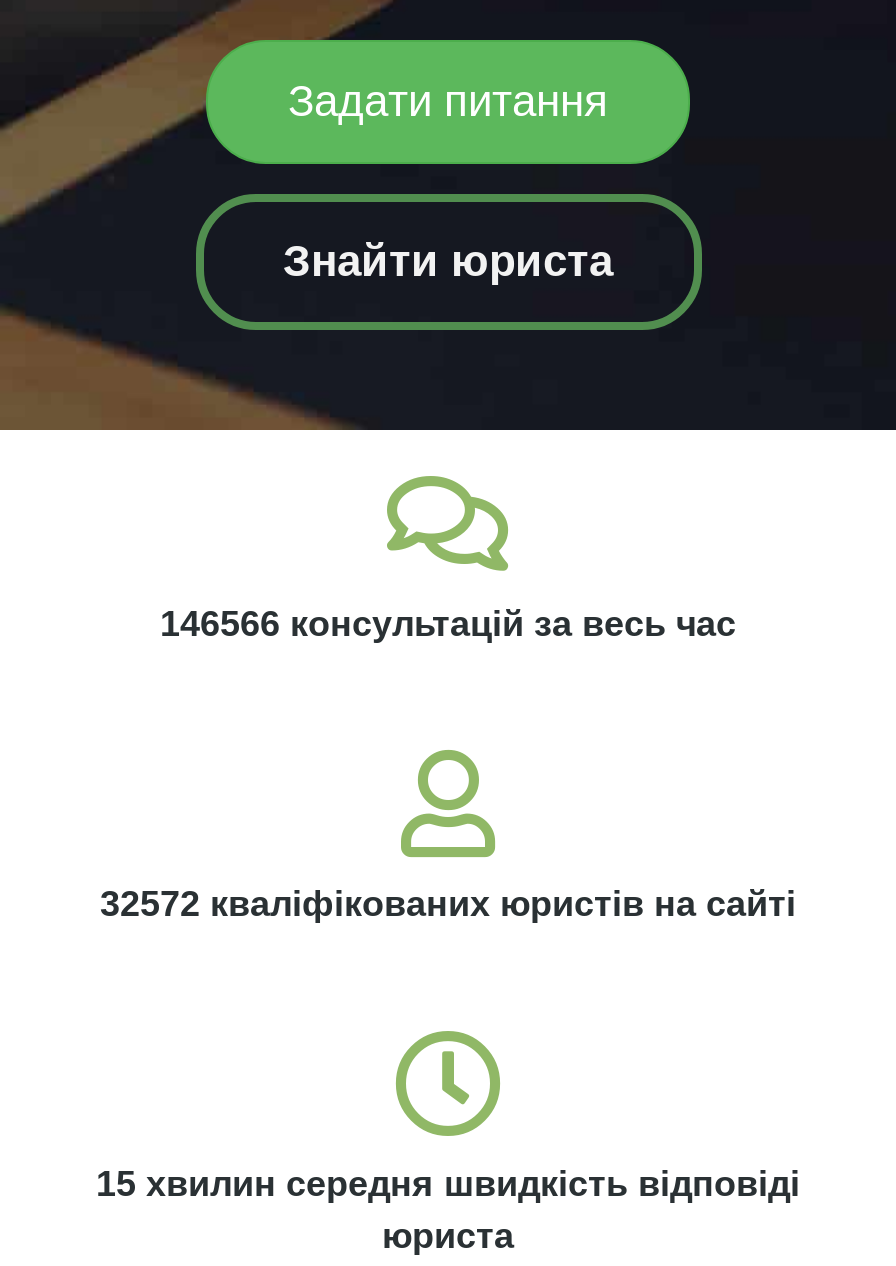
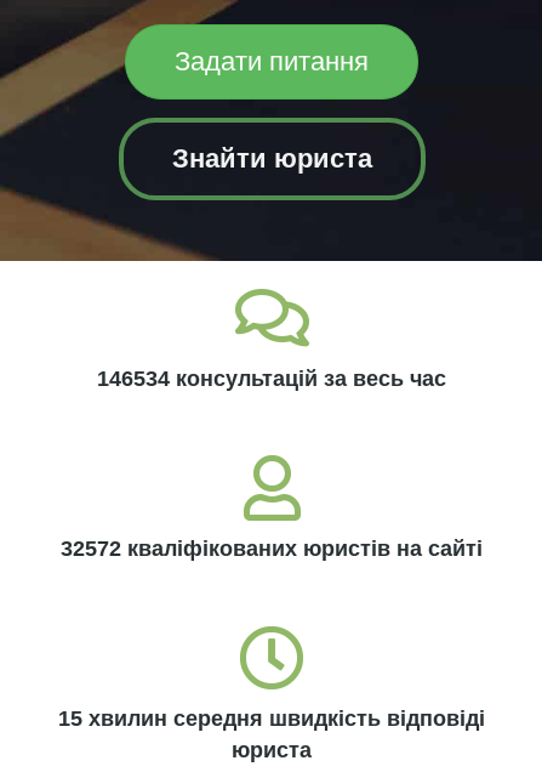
[160,604,736,644] 146566 консультацій за весь час -> [97,367,446,391] 146534 консультацій за весь час

